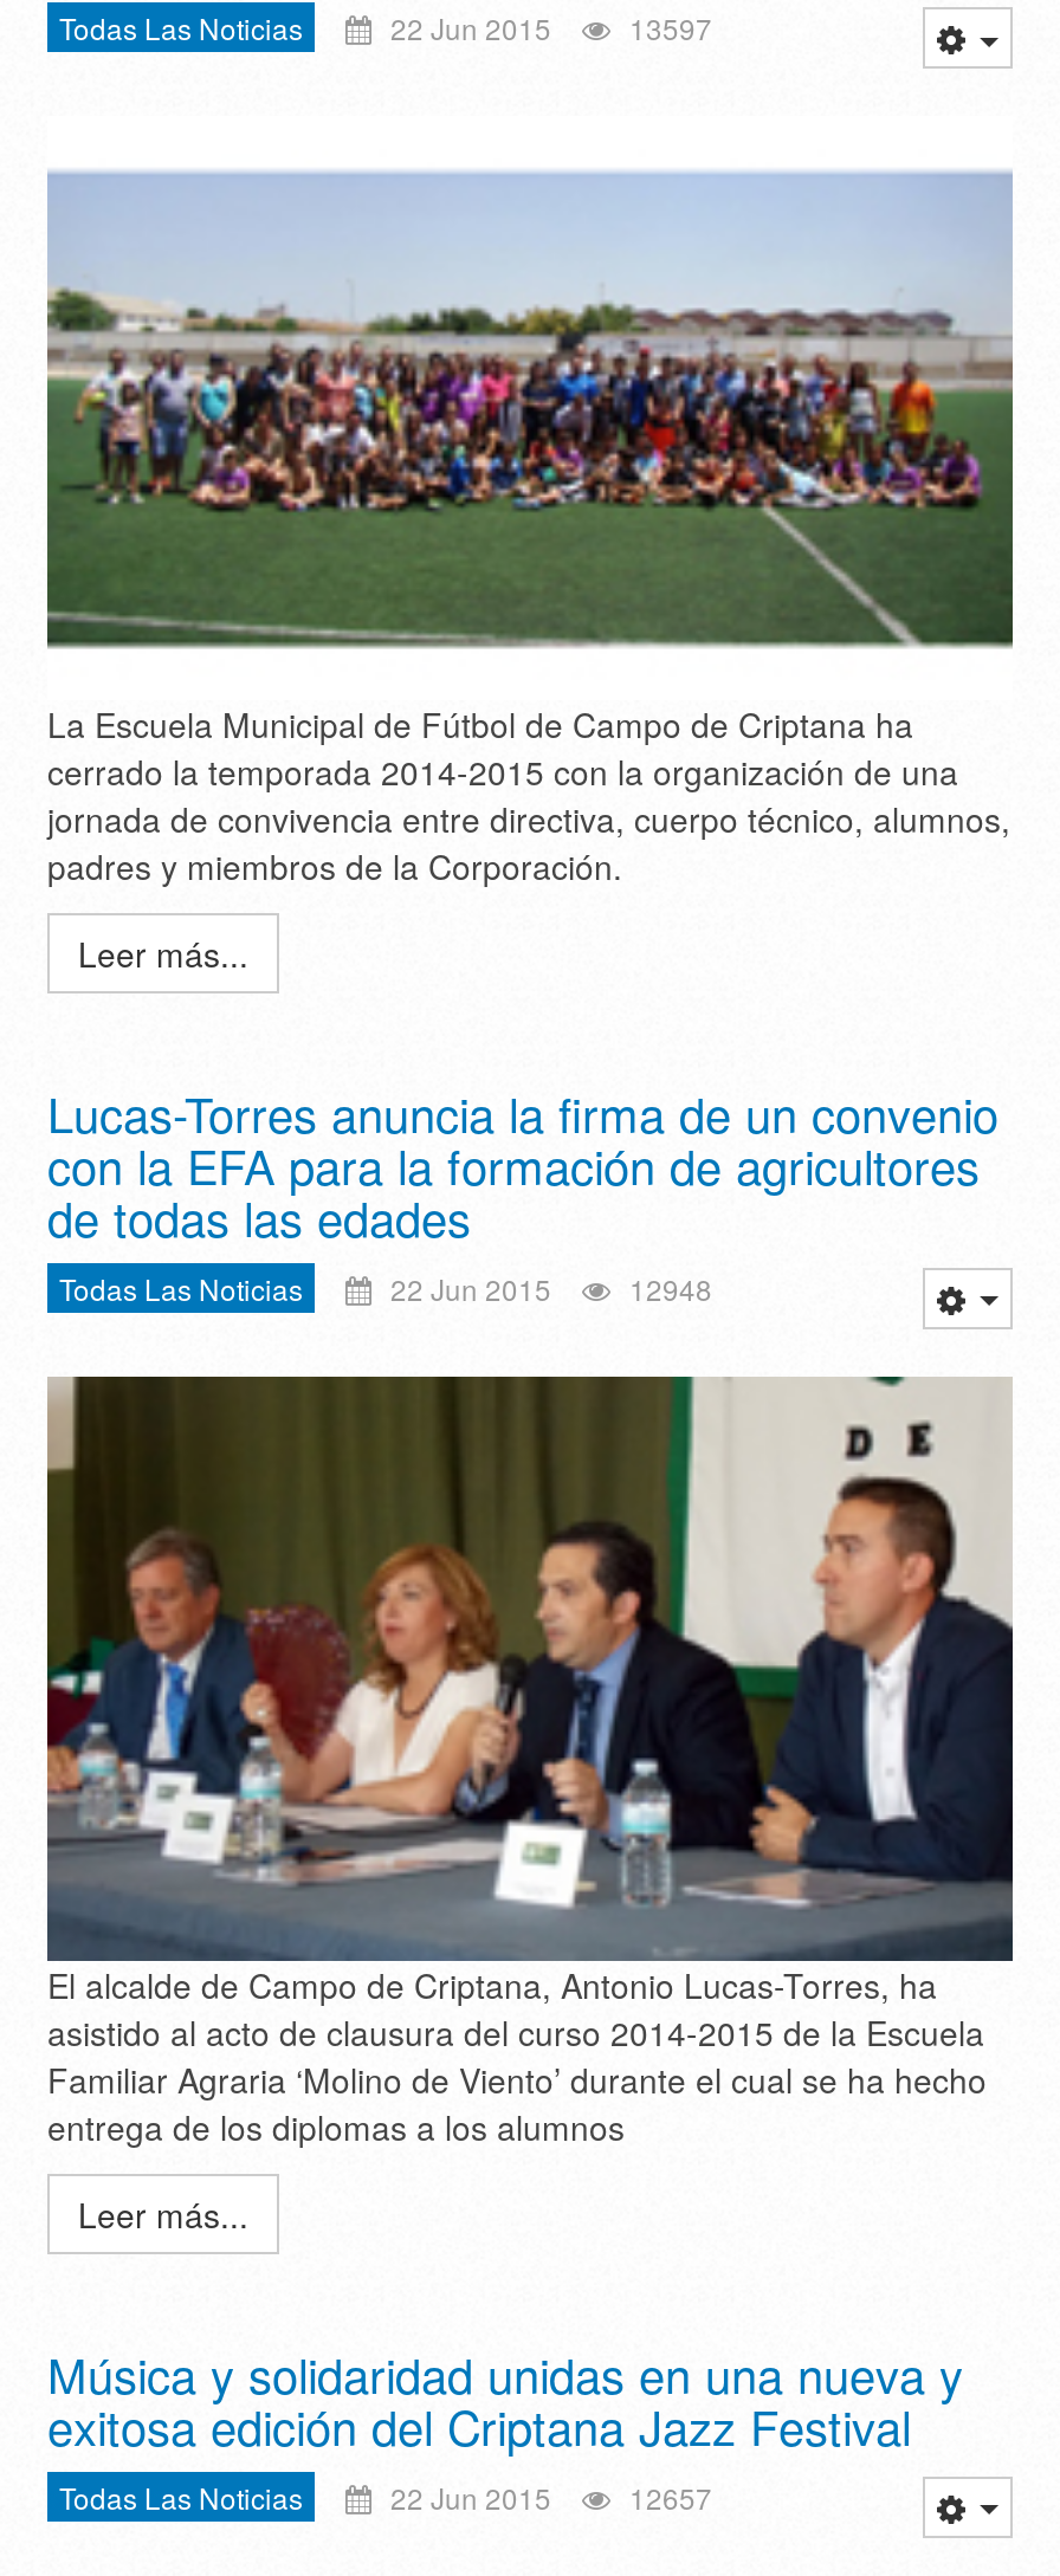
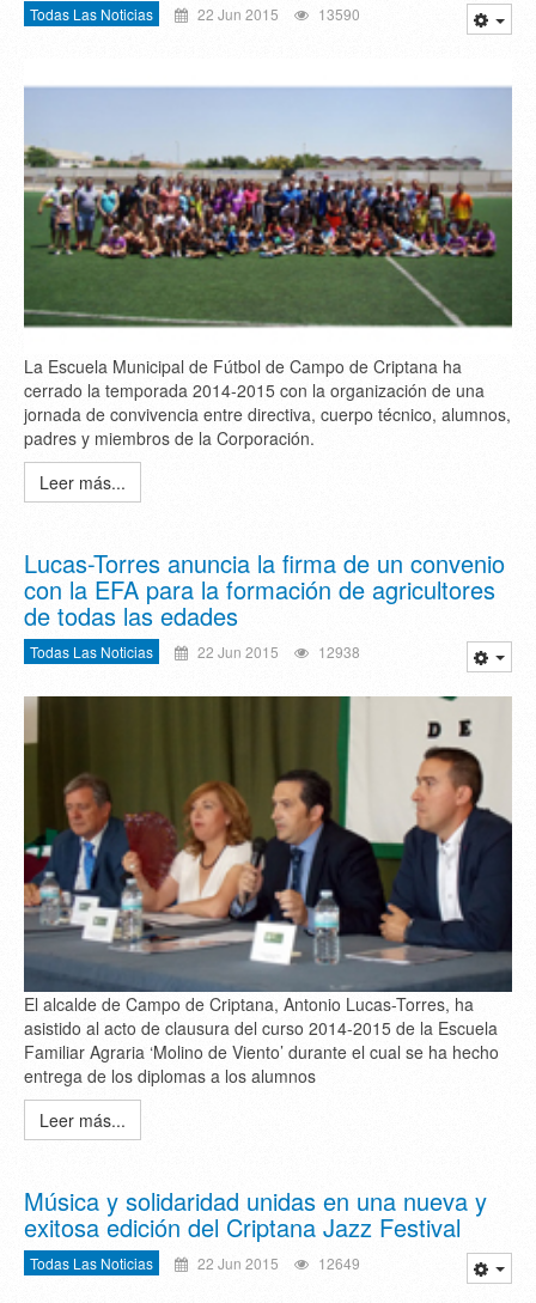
[59,8,712,48] Todas Las Noticias 22 Jun 2015 13597 -> [30,4,360,25] Todas Las Noticias 22 Jun 2015 13590
[59,1268,712,1308] Todas Las Noticias 22 Jun 2015 12948 -> [30,641,360,662] Todas Las Noticias 22 Jun 2015 12938
[59,2476,712,2516] Todas Las Noticias 22 Jun 2015 12657 -> [30,1253,360,1273] Todas Las Noticias 22 Jun 2015 12649

